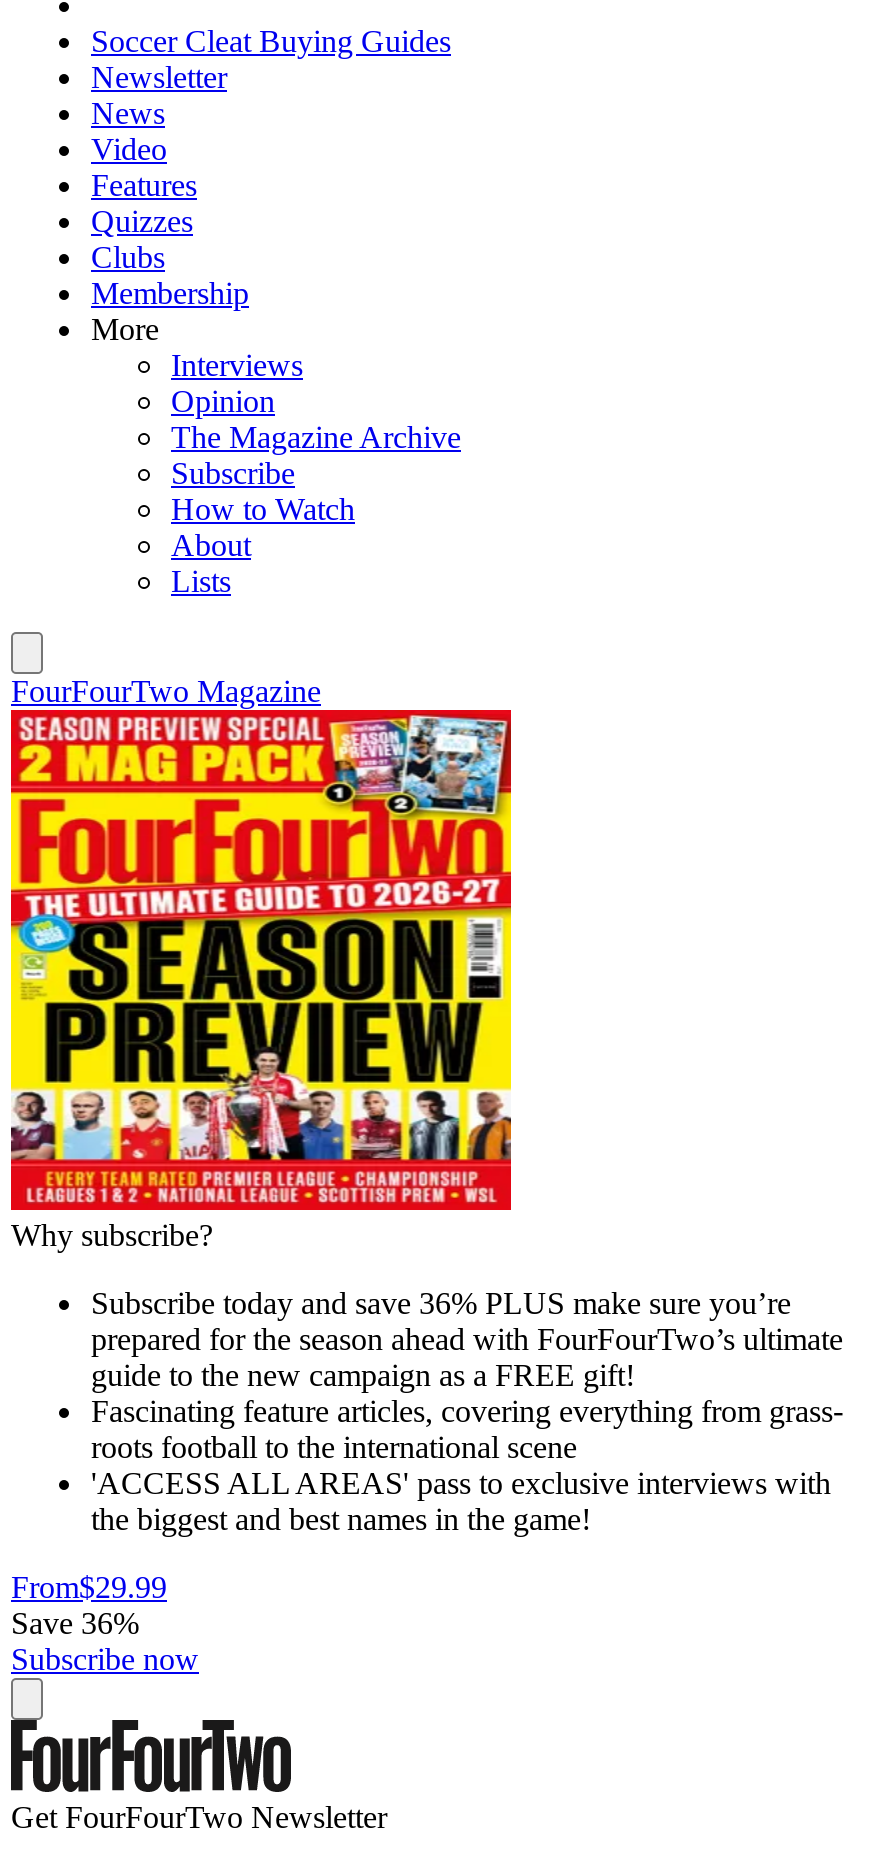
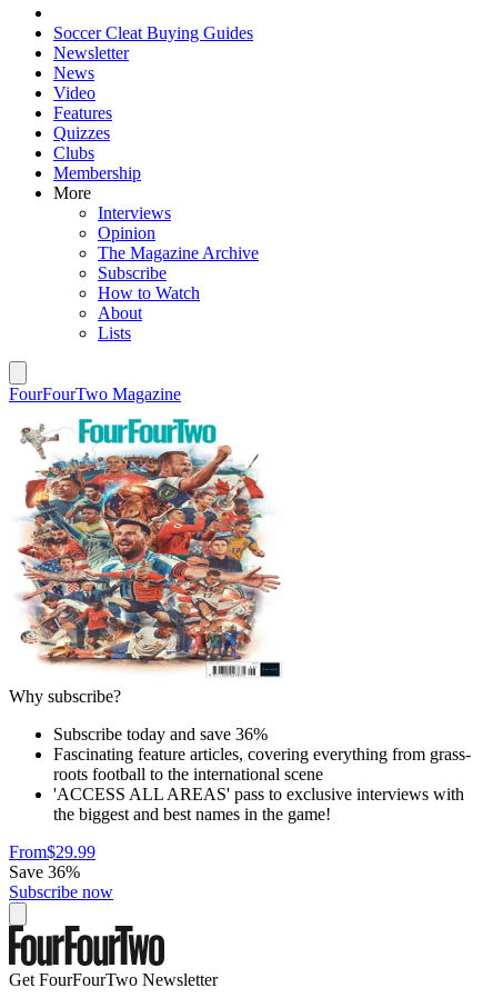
[9,708,843,1391] [image] | Subscribe today and save 36% PLUS make sure you’re | prepared for the season ahead with FourFourTwo’s ultimate | guide to the new campaign as a FREE gift! -> [9,405,286,743] [image] | Subscribe today and save 36%

